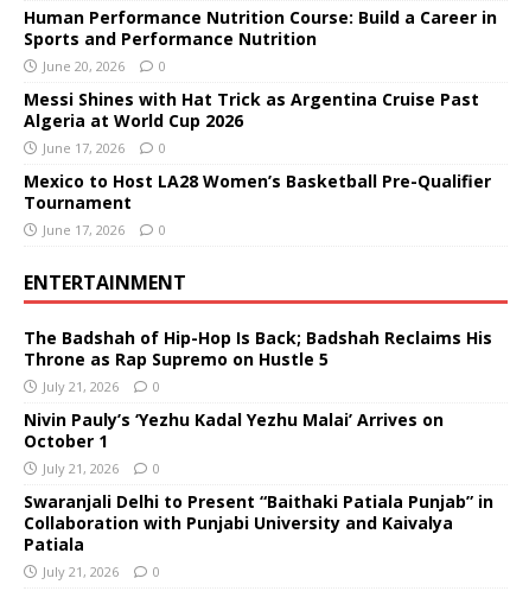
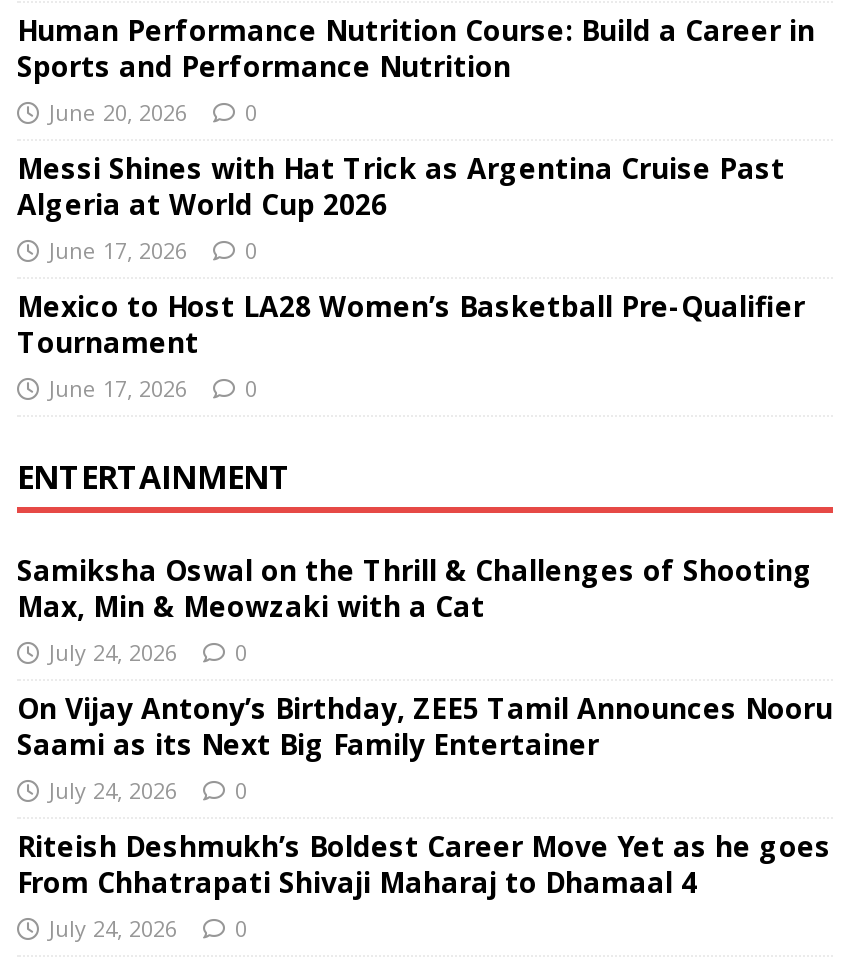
[24,326,492,395] The Badshah of Hip-Hop Is Back; Badshah Reclaims His | Throne as Rap Supremo on Hustle 5 | July 21, 2026 -> [17,550,813,666] Samiksha Oswal on the Thrill & Challenges of Shooting | Max, Min & Meowzaki with a Cat | July 24, 2026
[24,408,444,477] Nivin Pauly’s ‘Yezhu Kadal Yezhu Malai’ Arrives on | October 1 | July 21, 2026 -> [17,688,833,804] On Vijay Antony’s Birthday, ZEE5 Tamil Announces Nooru | Saami as its Next Big Family Entertainer | July 24, 2026
[24,490,493,580] Swaranjali Delhi to Present “Baithaki Patiala Punjab” in | Collaboration with Punjabi University and Kaivalya | Patiala | July 21, 2026 -> [17,826,831,942] Riteish Deshmukh’s Boldest Career Move Yet as he goes | From Chhatrapati Shivaji Maharaj to Dhamaal 4 | July 24, 2026

